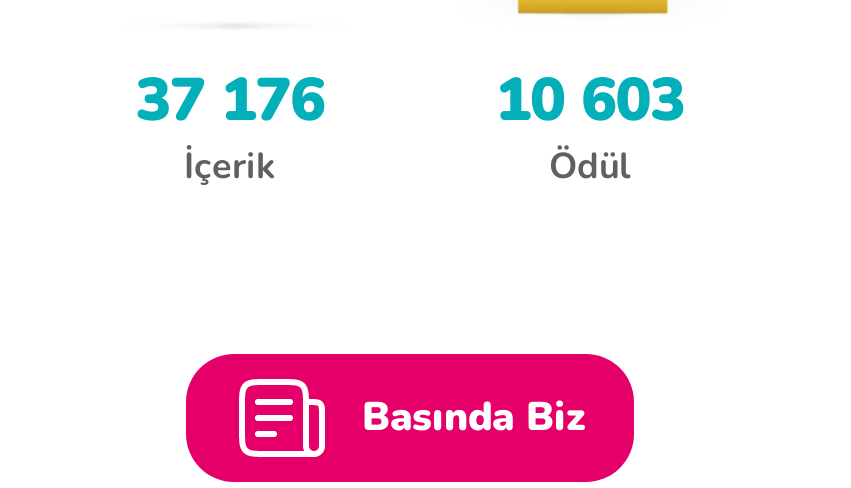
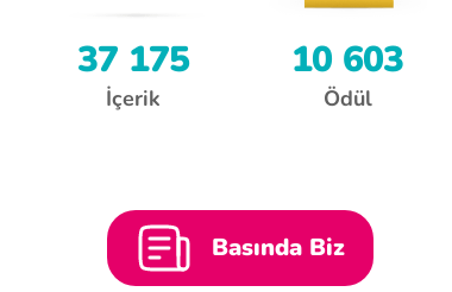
[136,60,324,142] 37 176 -> [77,35,189,84] 37 175

